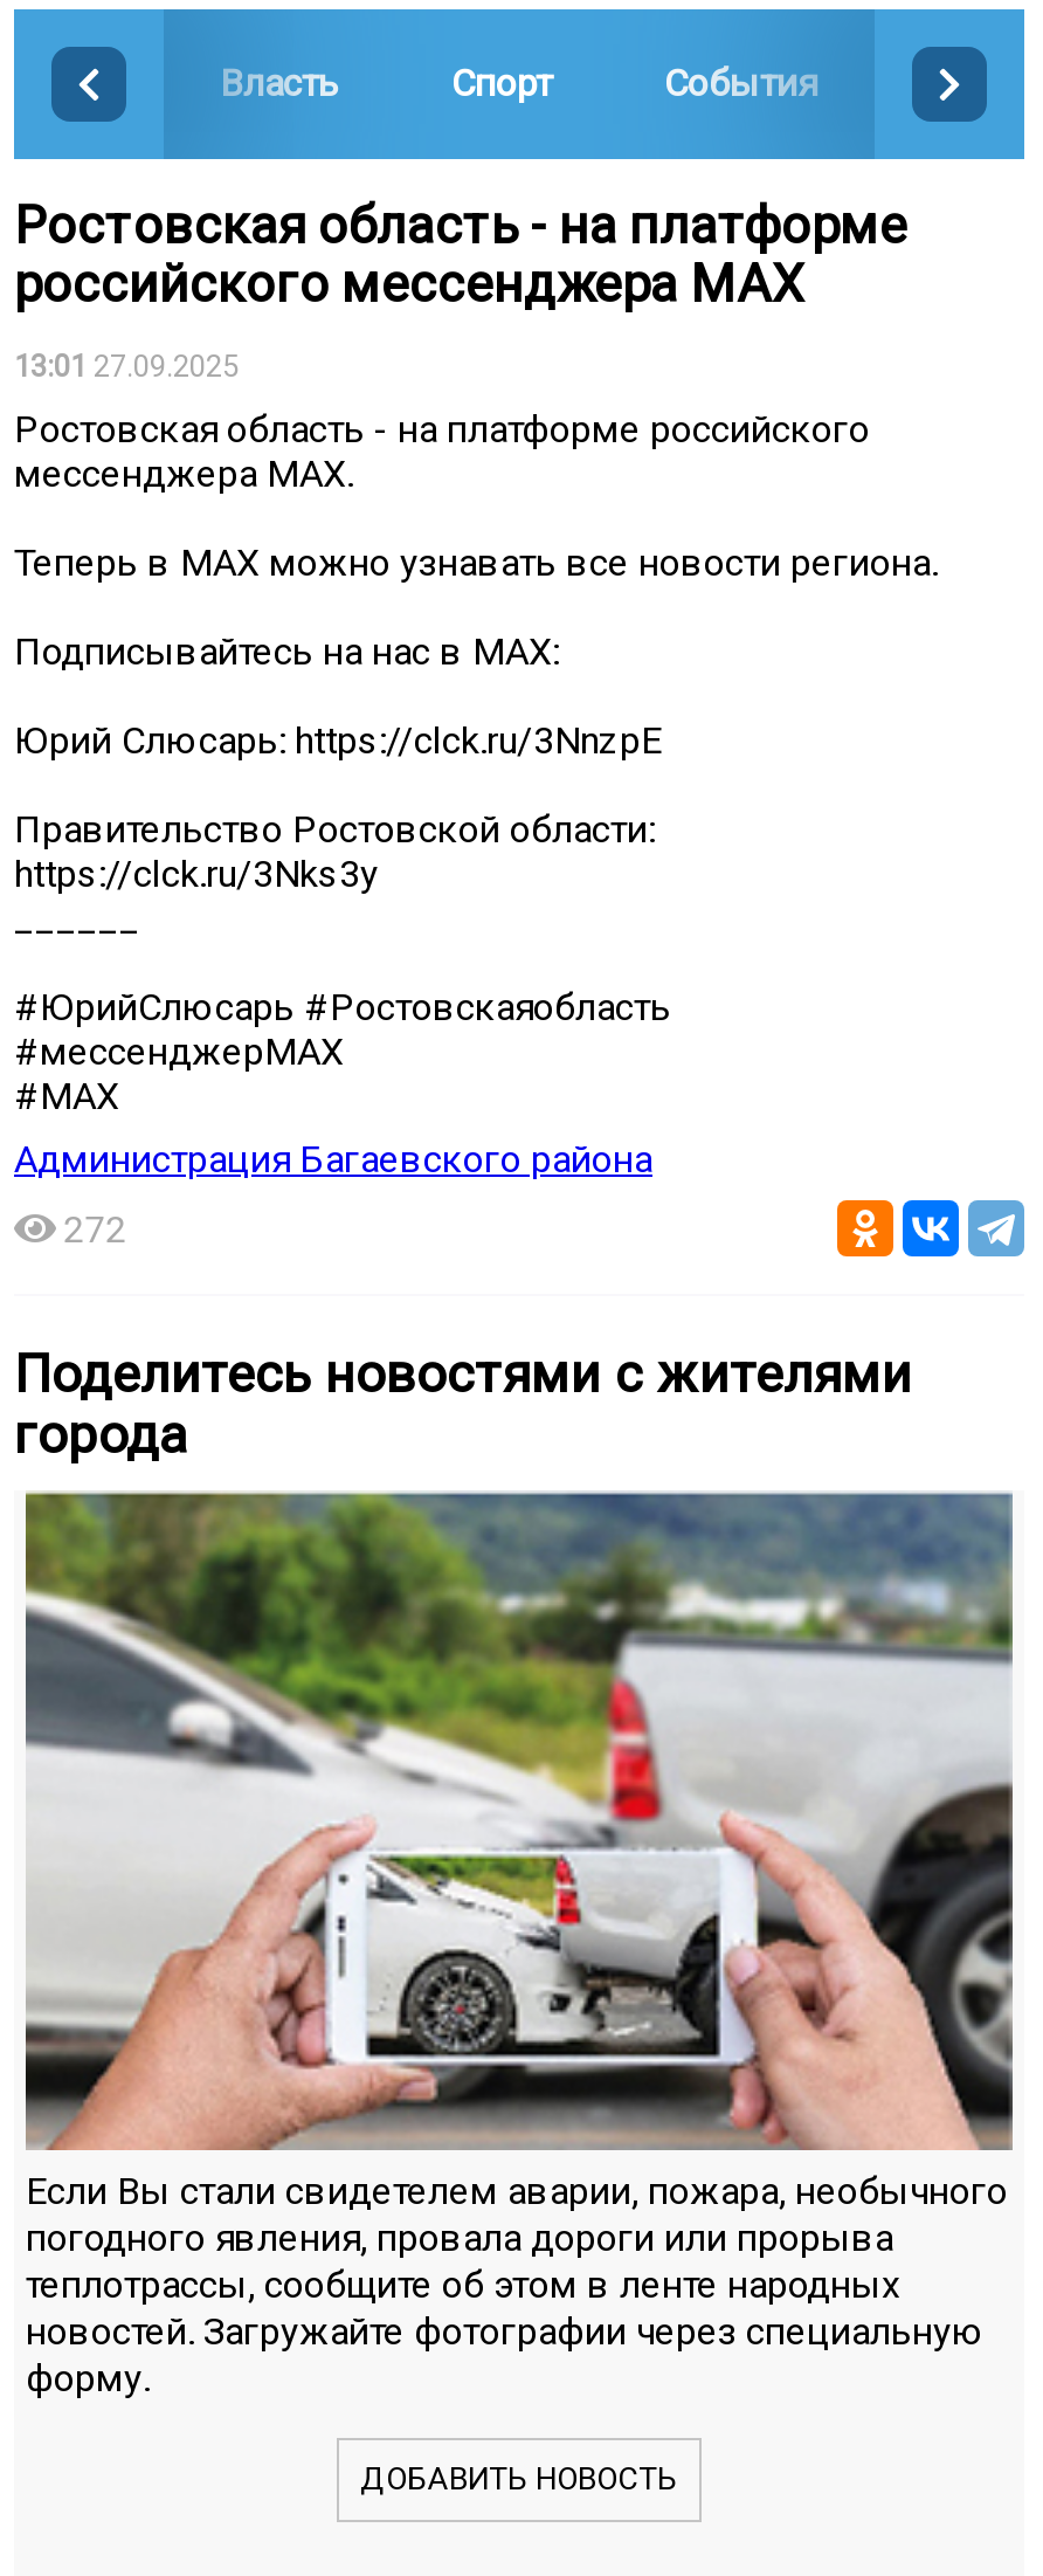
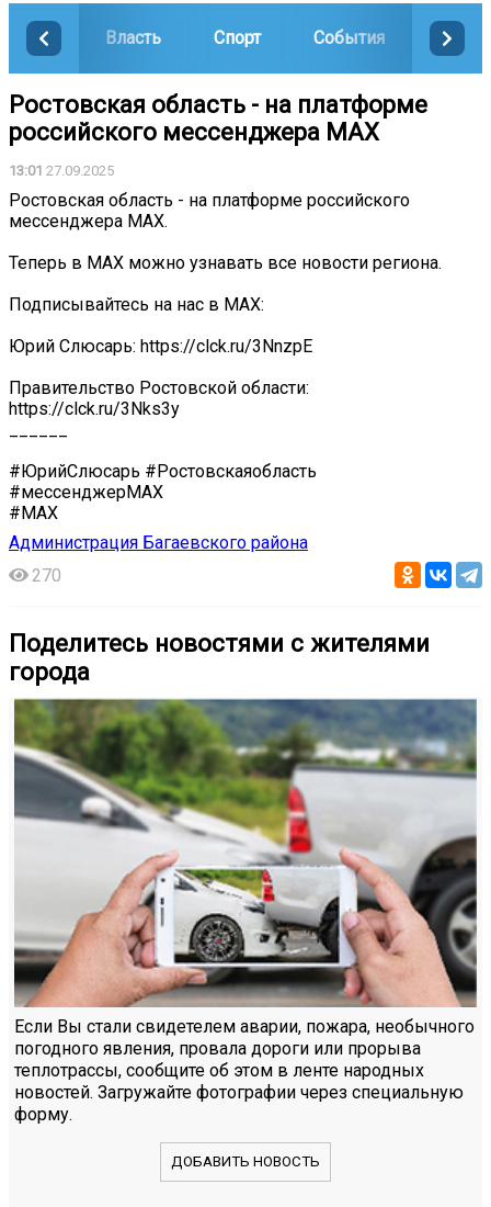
[64,1207,127,1252] 272 -> [32,565,62,586] 270

